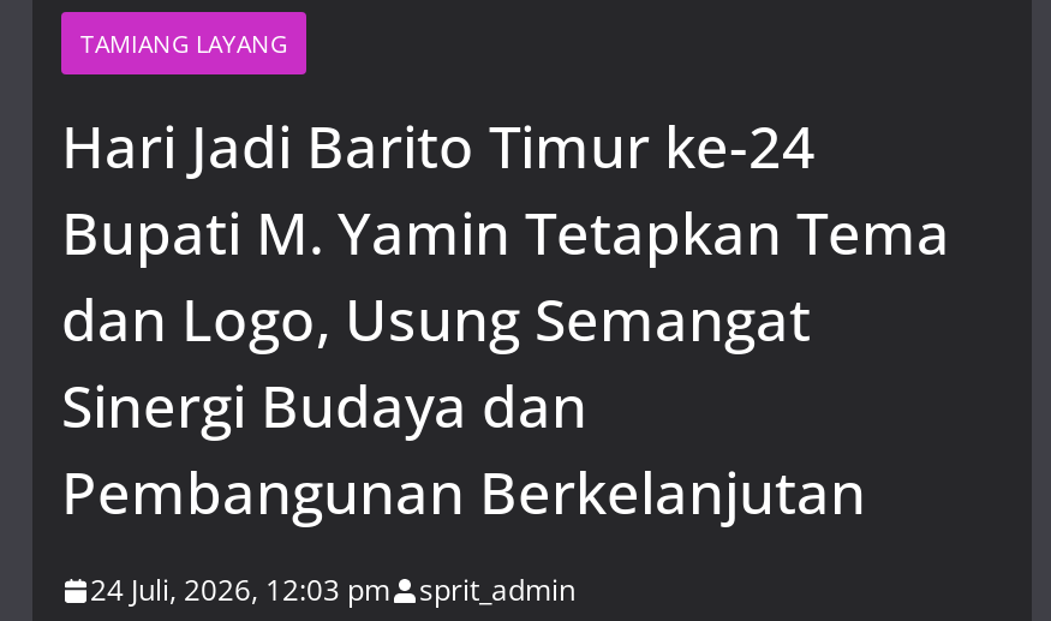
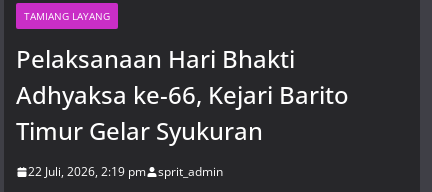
[61,106,950,531] Hari Jadi Barito Timur ke-24 | Bupati M. Yamin Tetapkan Tema | dan Logo, Usung Semangat | Sinergi Budaya dan | Pembangunan Berkelanjutan -> [16,42,349,147] Pelaksanaan Hari Bhakti | Adhyaksa ke-66, Kejari Barito | Timur Gelar Syukuran
[90,570,575,611] 24 Juli, 2026, 12:03 pm sprit_admin -> [28,163,223,180] 22 Juli, 2026, 2:19 pm sprit_admin

